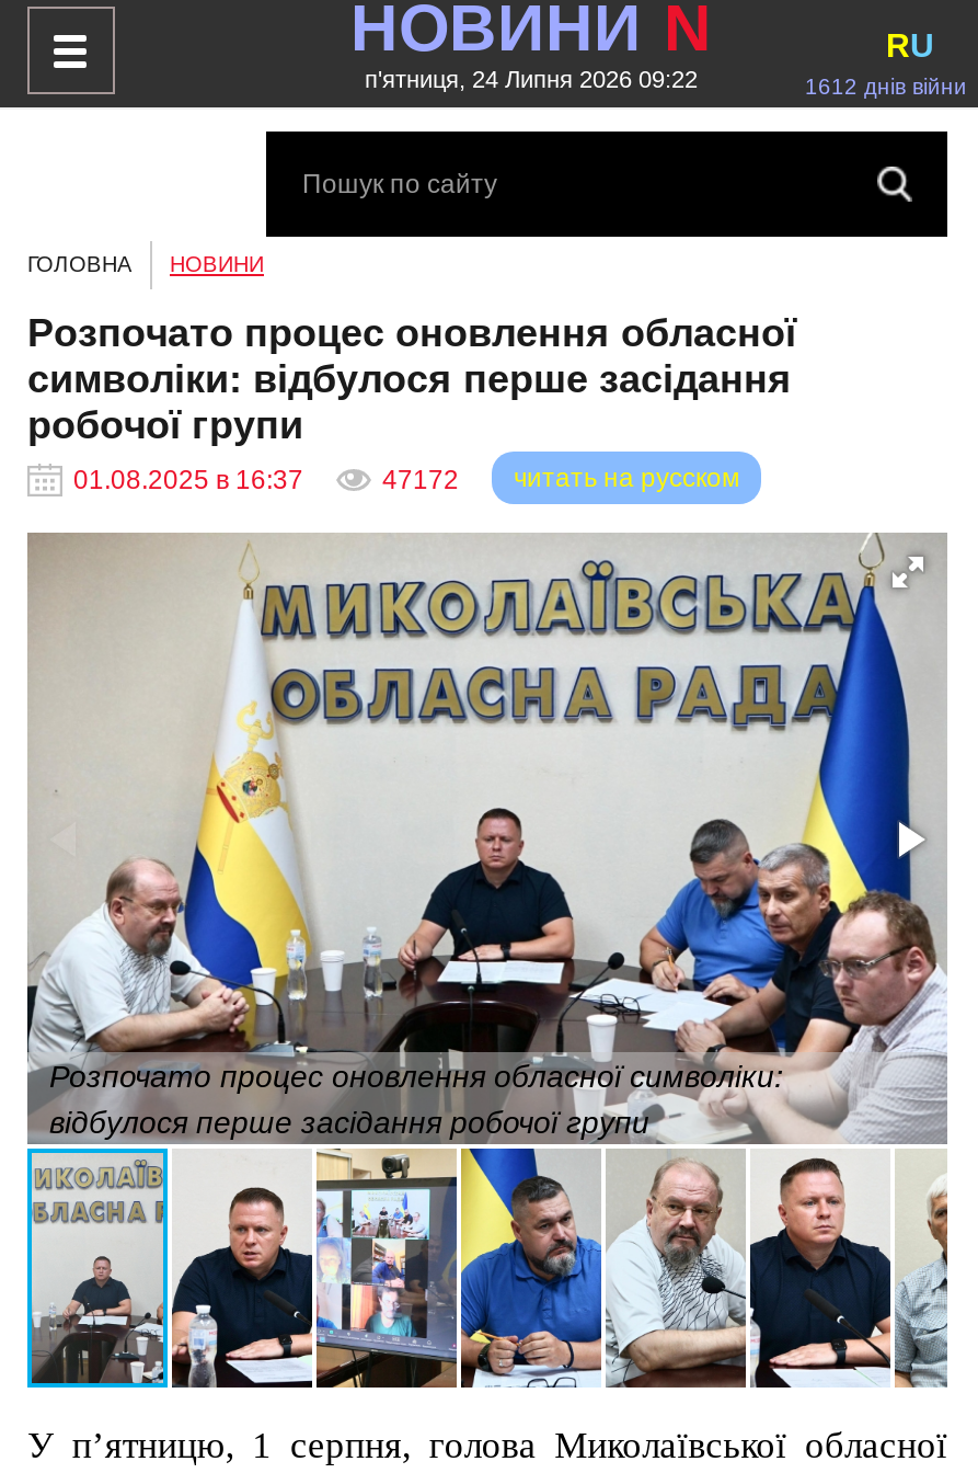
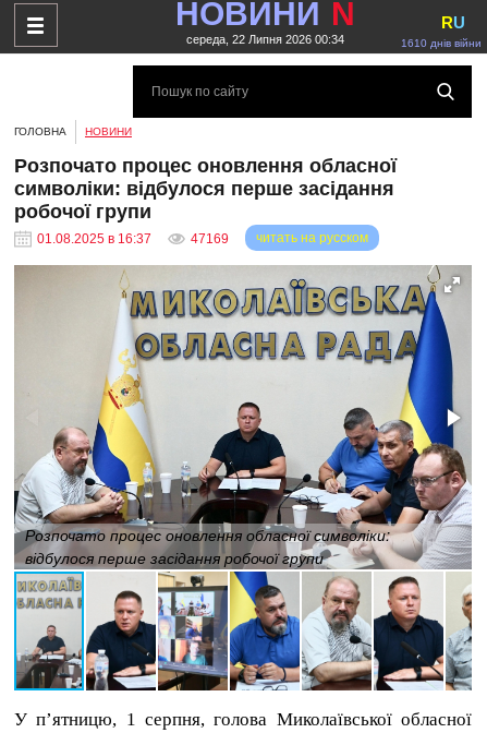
[365,66,698,92] п'ятниця, 24 Липня 2026 09:22 -> [186,33,344,46] середа, 22 Липня 2026 00:34
[805,75,967,99] 1612 днів війни -> [401,37,482,49] 1610 днів війни
[382,465,459,495] 47172 -> [191,231,229,247] 47169

